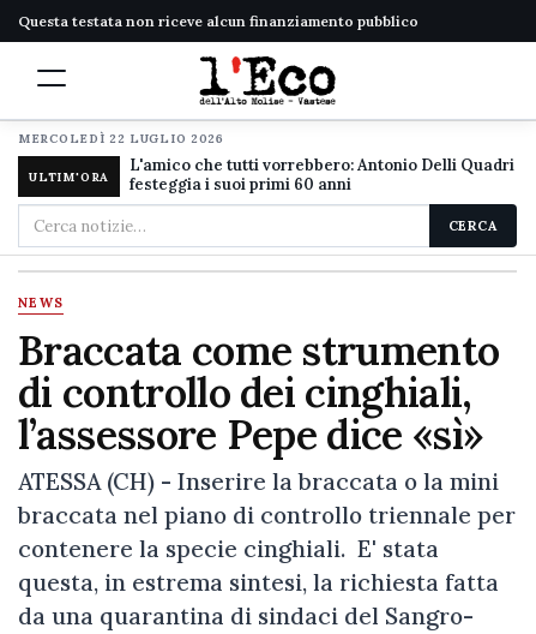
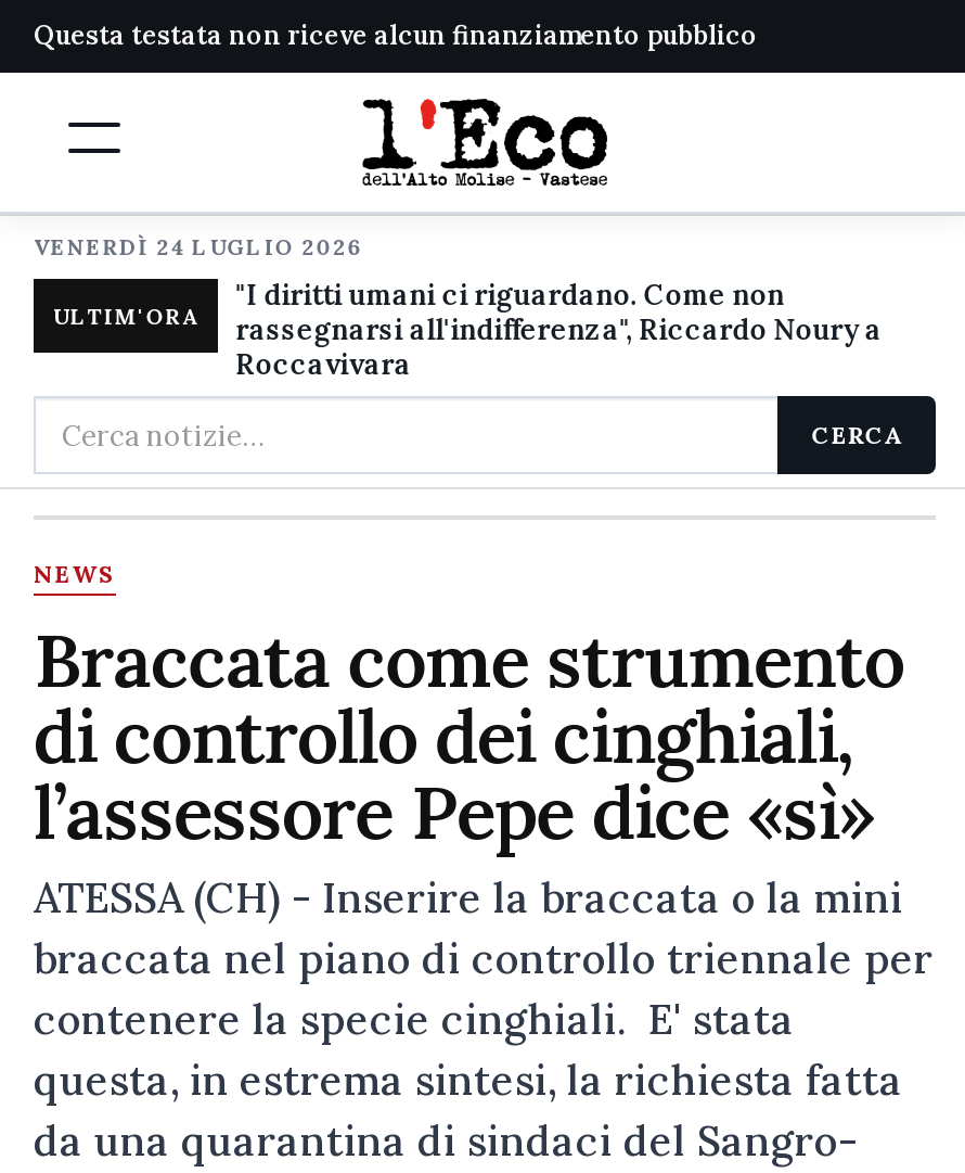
[18,131,224,146] MERCOLEDÌ 22 LUGLIO 2026 -> [34,233,362,262] VENERDÌ 24 LUGLIO 2026
[130,155,515,195] L'amico che tutti vorrebbero: Antonio Delli Quadri | festeggia i suoi primi 60 anni -> [236,277,882,383] "I diritti umani ci riguardano. Come non | rassegnarsi all'indifferenza", Riccardo Noury a | Roccavivara

